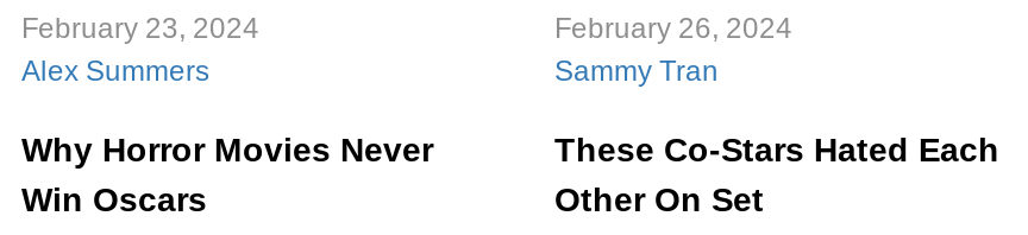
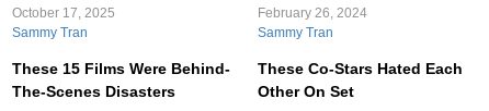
[21,11,259,87] February 23, 2024 | Alex Summers -> [12,5,115,40] October 17, 2025 | Sammy Tran
[21,129,433,217] Why Horror Movies Never | Win Oscars -> [12,59,230,100] These 15 Films Were Behind- | The-Scenes Disasters

